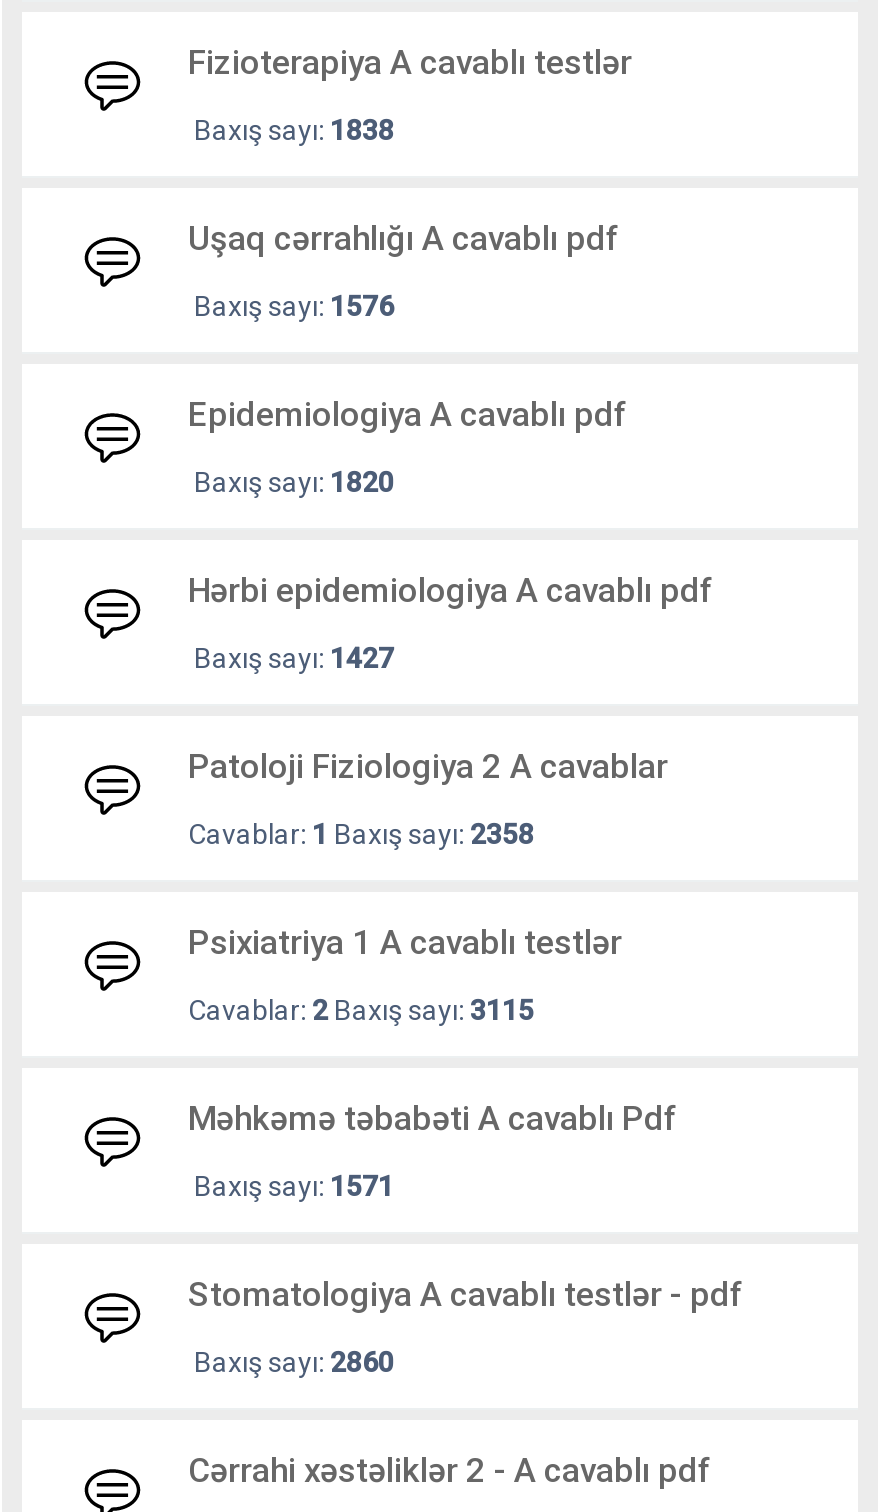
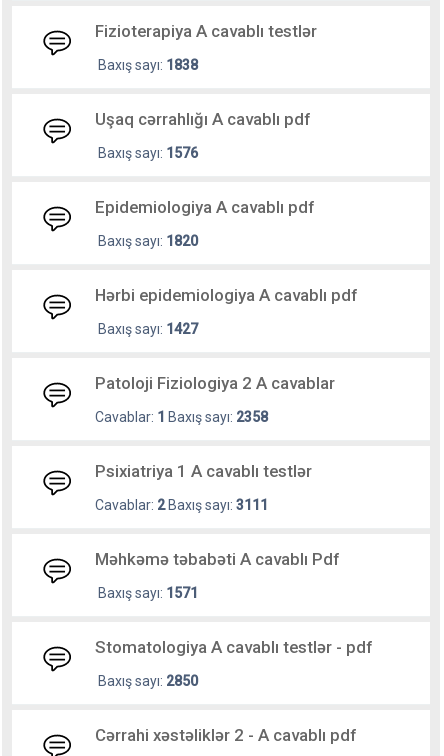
[188,994,534,1026] Cavablar: 2 Baxış sayı: 3115 -> [95,497,268,513] Cavablar: 2 Baxış sayı: 3111
[188,1346,394,1378] Baxış sayı: 2860 -> [95,673,198,689] Baxış sayı: 2850

